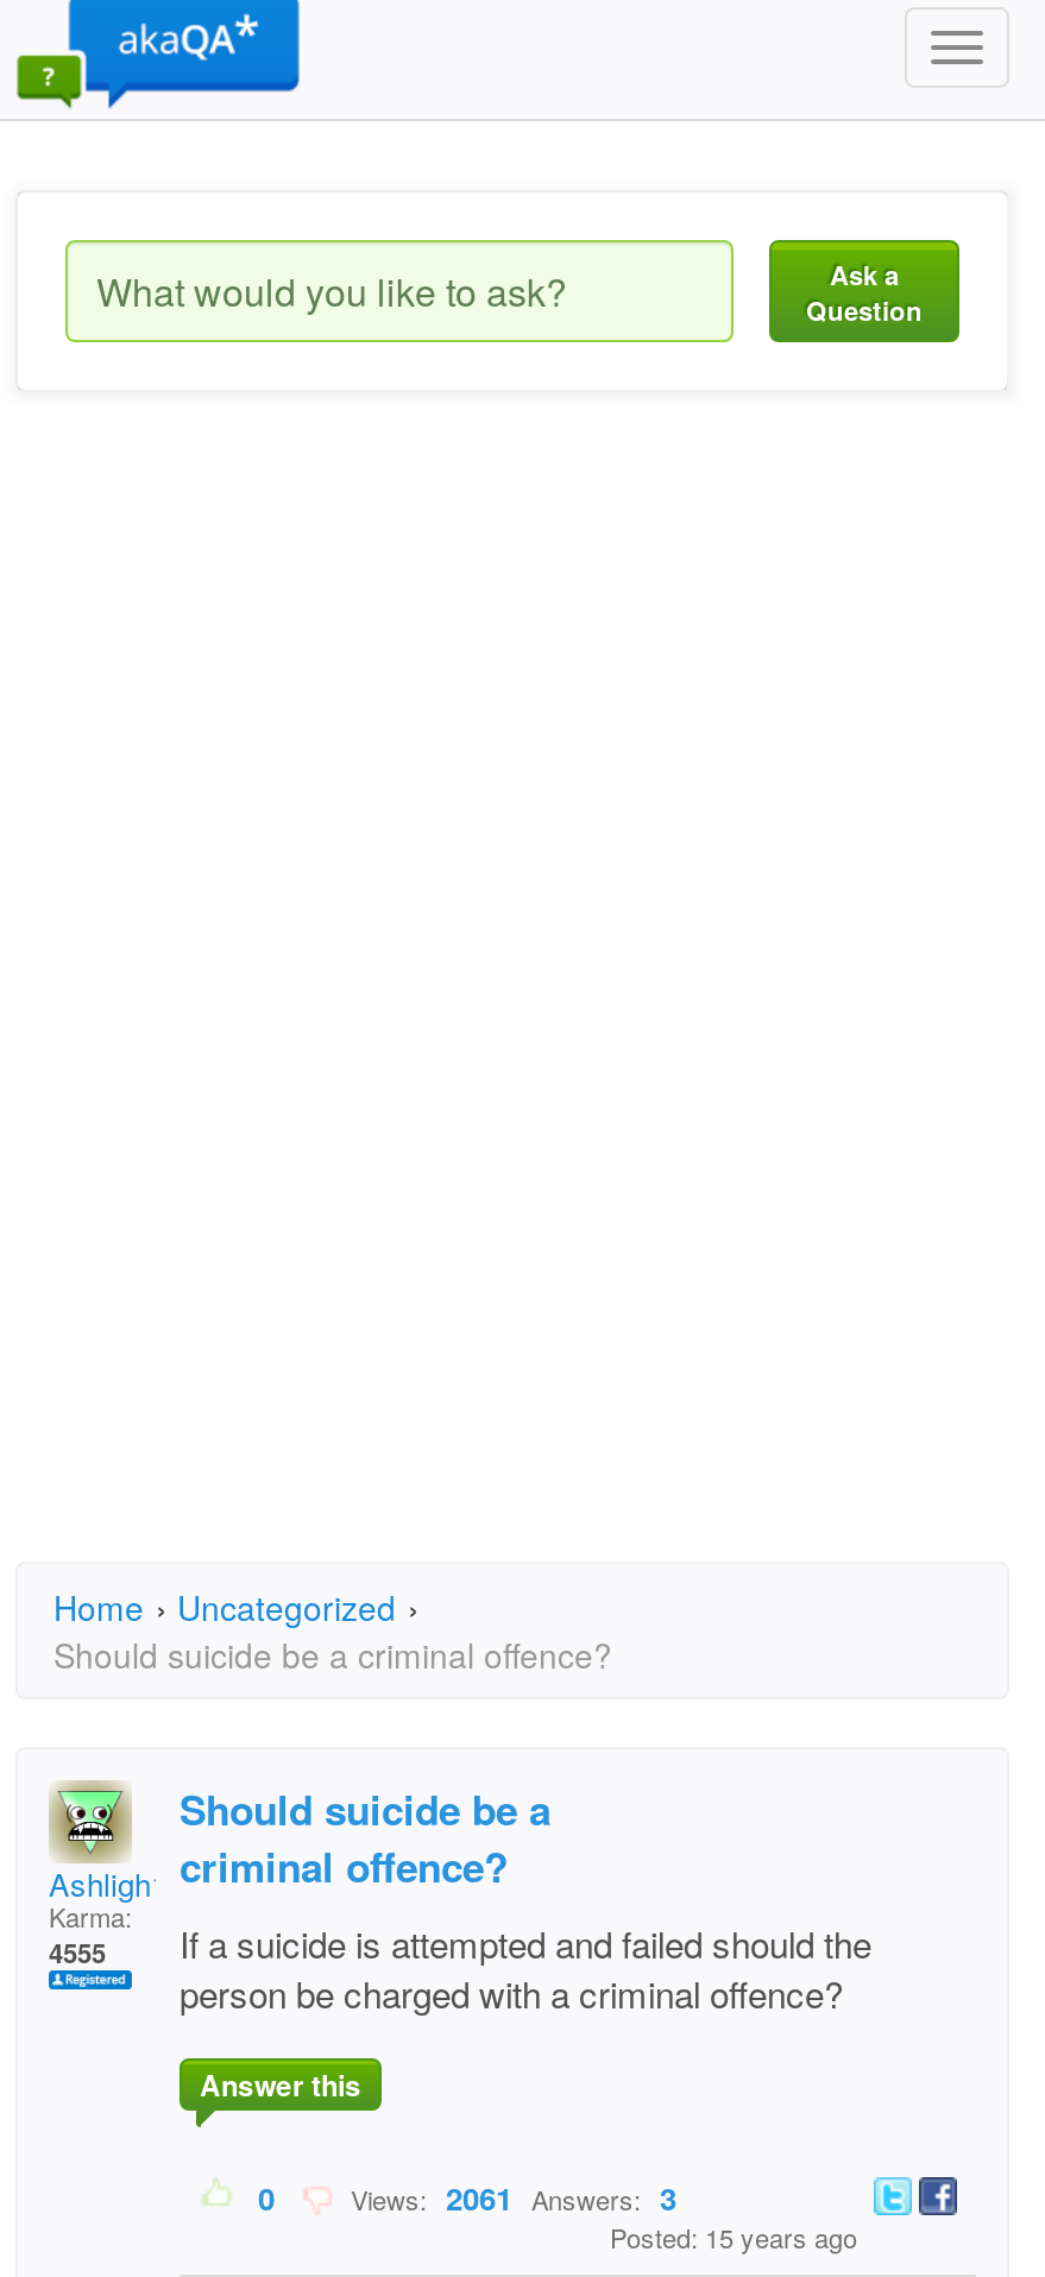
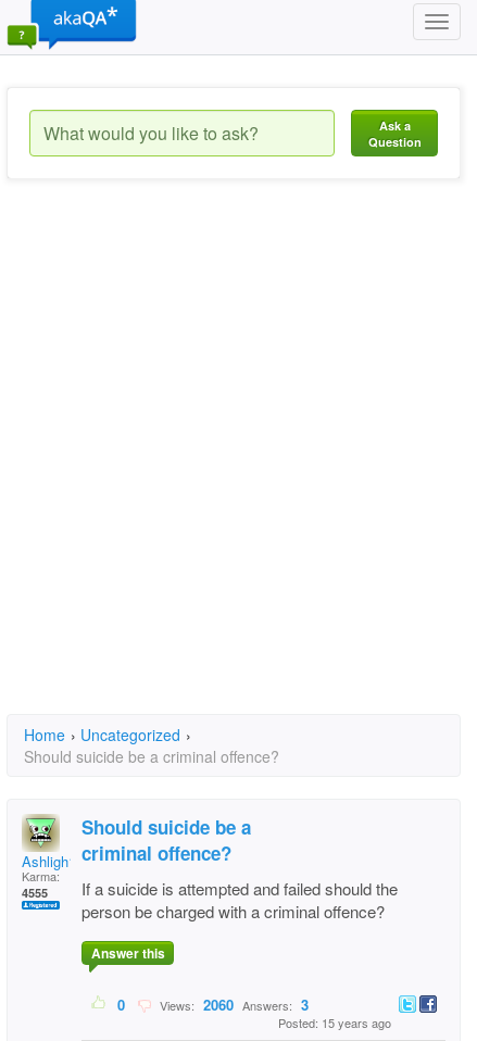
[336,2175,676,2220] Views: 2061 Answers: 3 -> [153,994,309,1015] Views: 2060 Answers: 3

